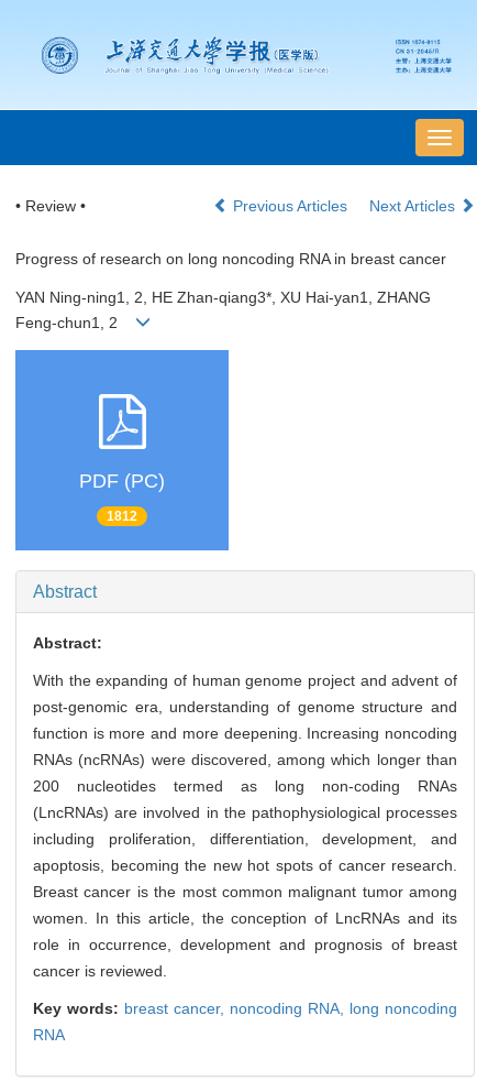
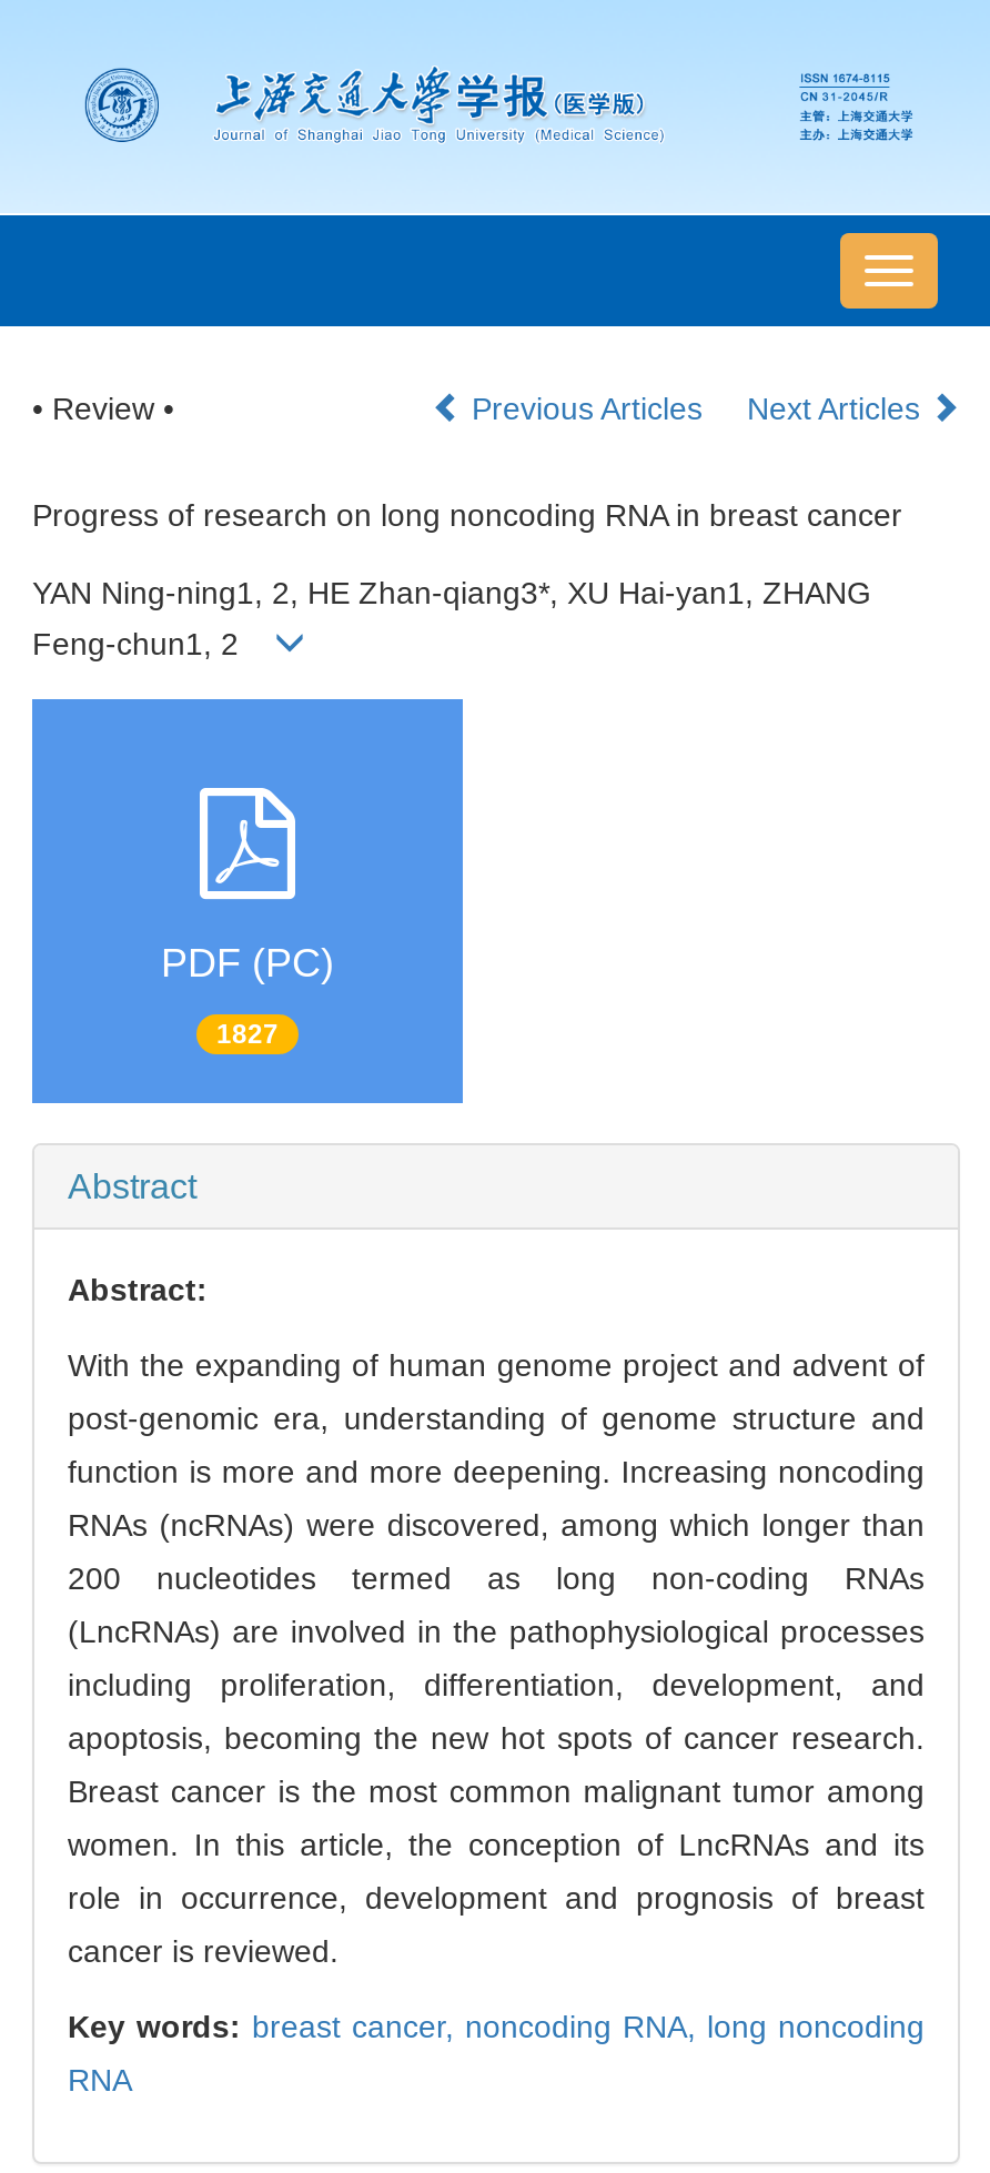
[107,509,137,524] 1812 -> [216,1019,279,1051] 1827

